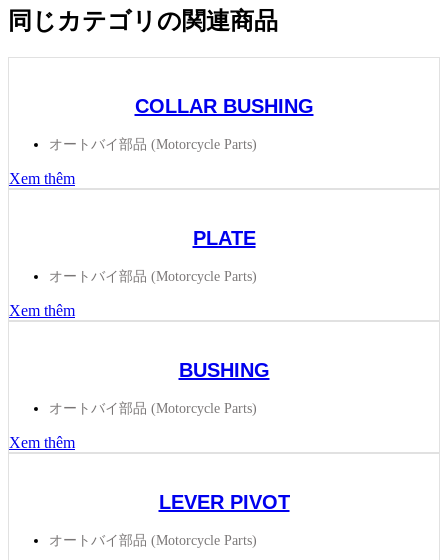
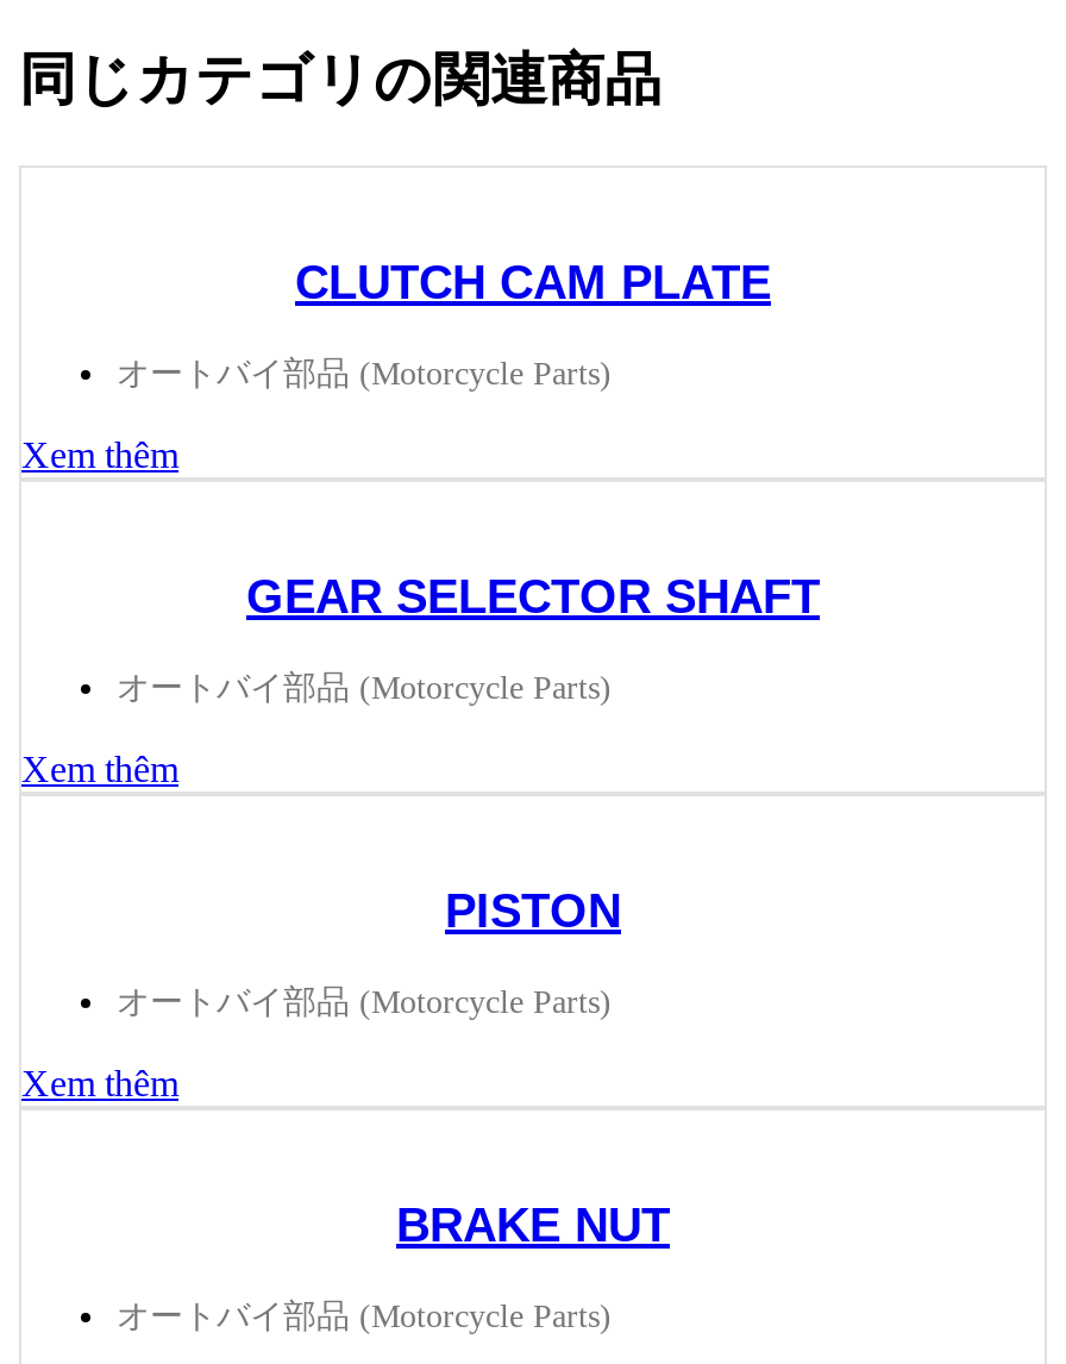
[134,95,313,117] COLLAR BUSHING -> [295,256,771,309] CLUTCH CAM PLATE
[192,227,255,249] PLATE -> [246,571,820,623] GEAR SELECTOR SHAFT
[178,359,269,381] BUSHING -> [445,885,621,937] PISTON
[158,491,289,513] LEVER PIVOT -> [396,1199,670,1251] BRAKE NUT

